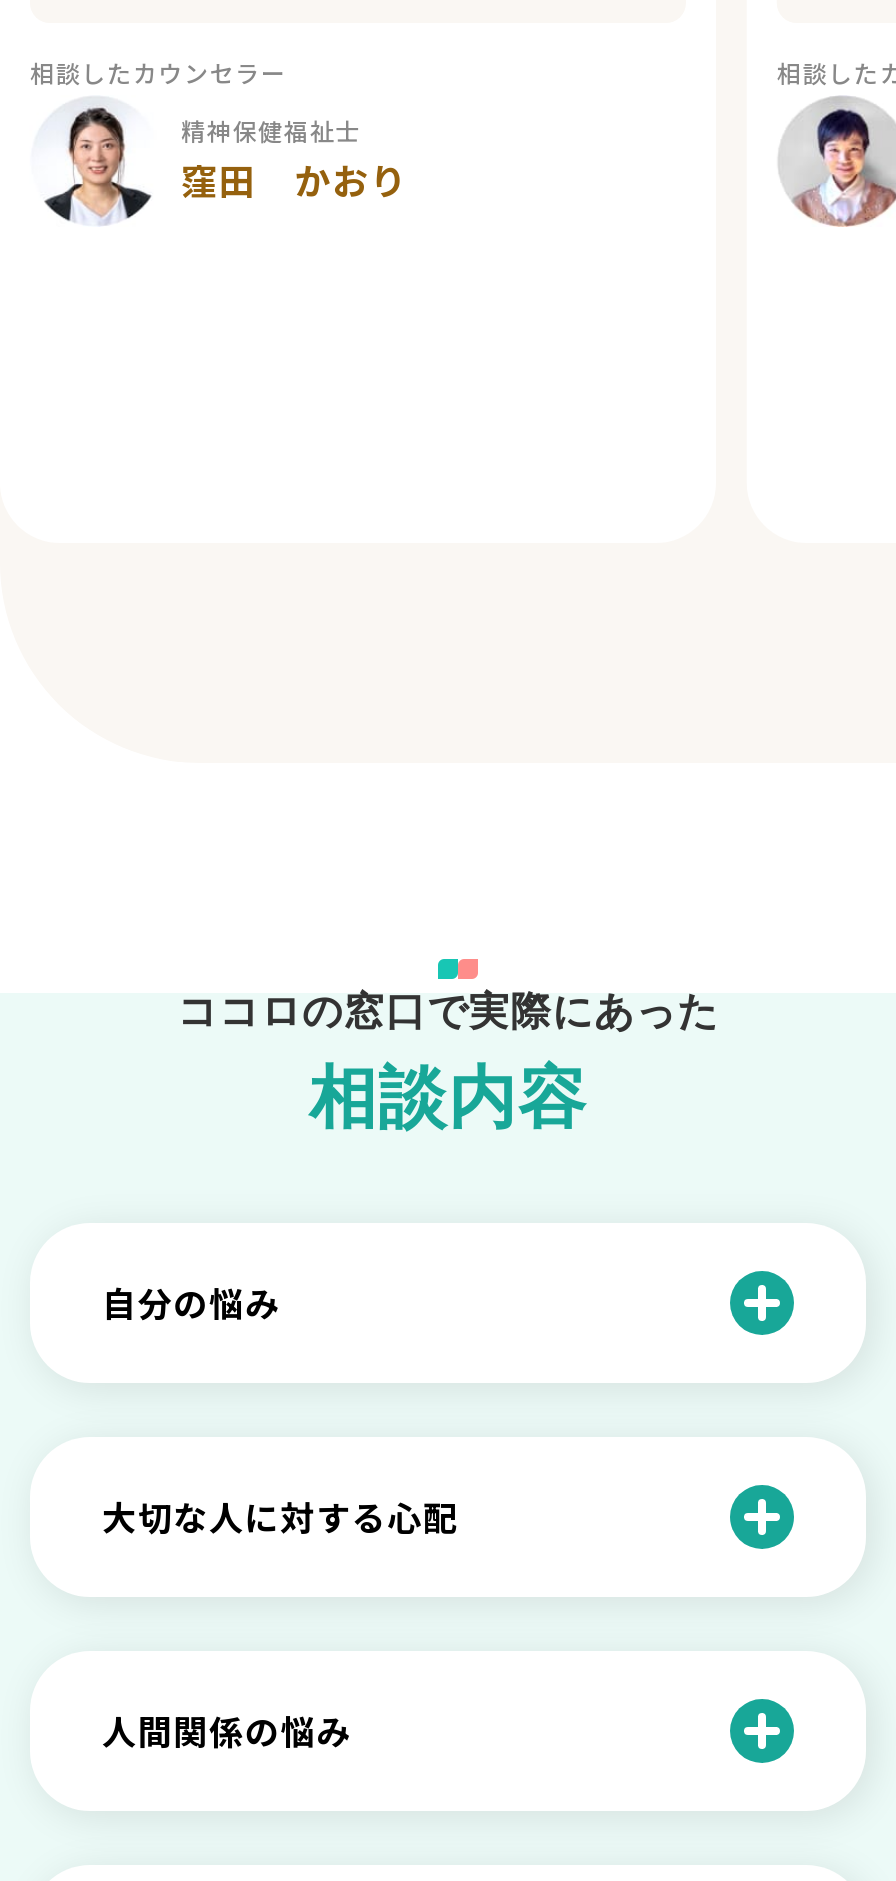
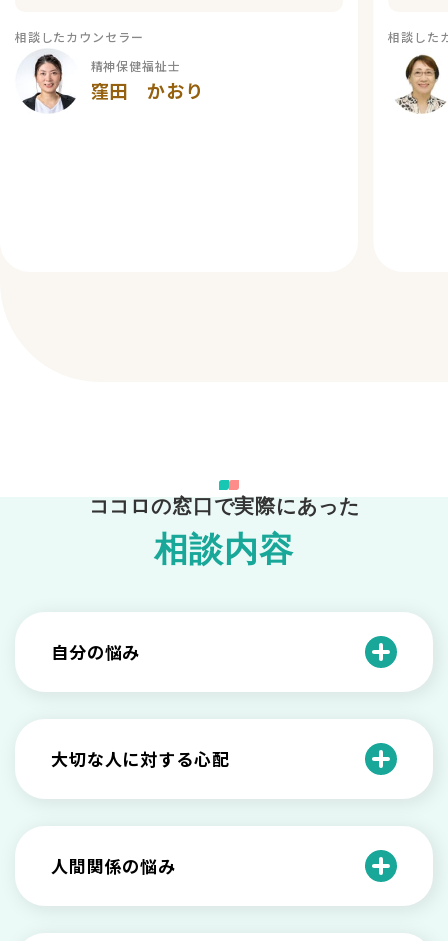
[778,95,890,227] [image] -> [390,49,445,112] [image]

